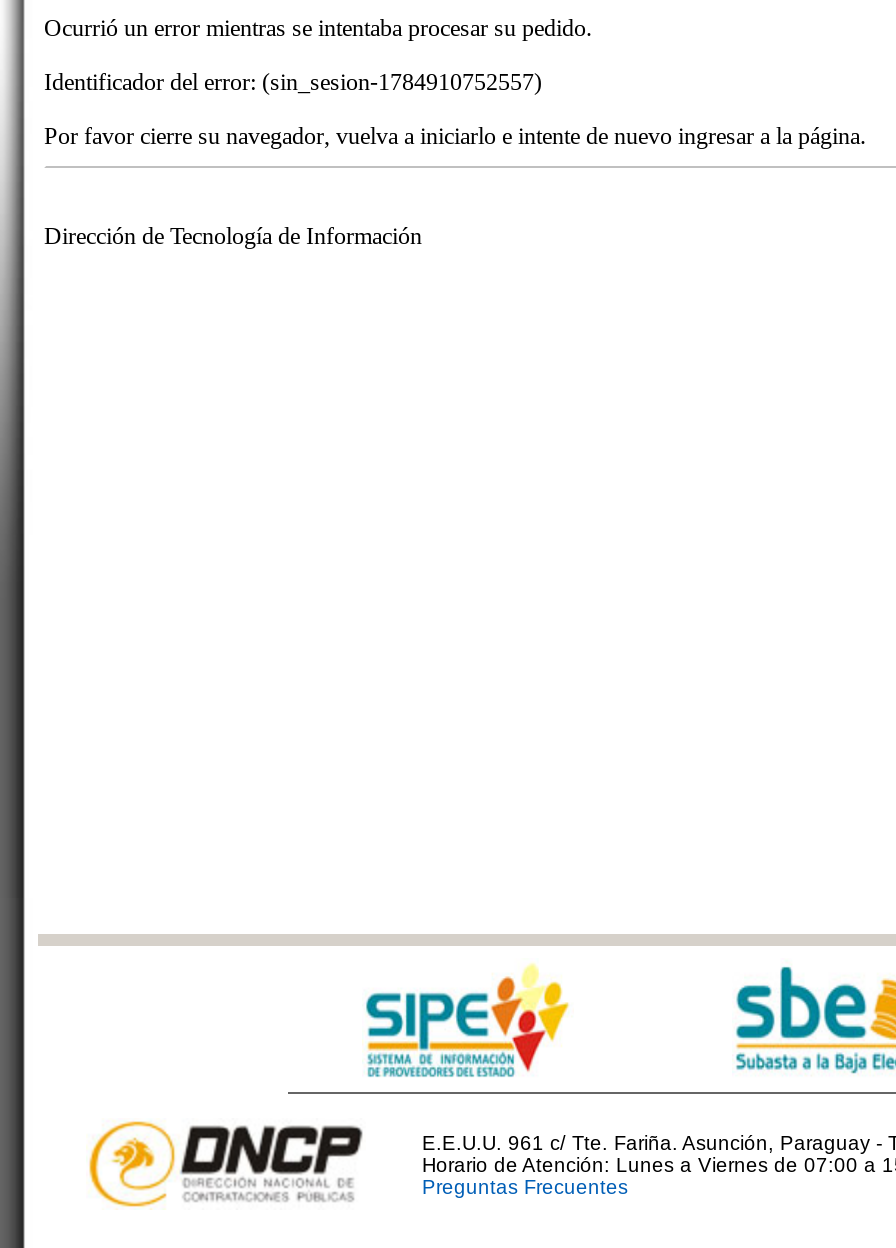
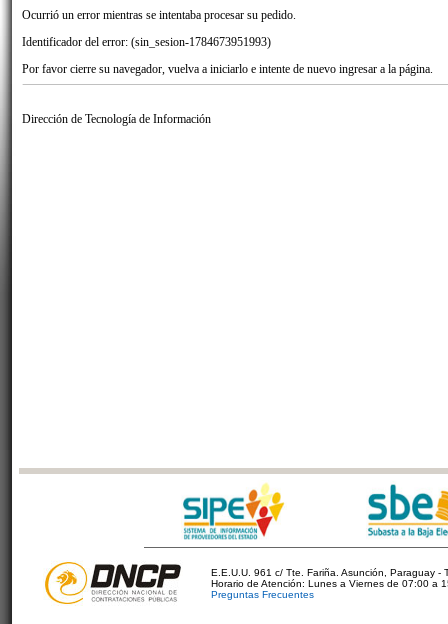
[44,68,542,96] Identificador del error: (sin_sesion-1784910752557) -> [22,35,271,49] Identificador del error: (sin_sesion-1784673951993)

